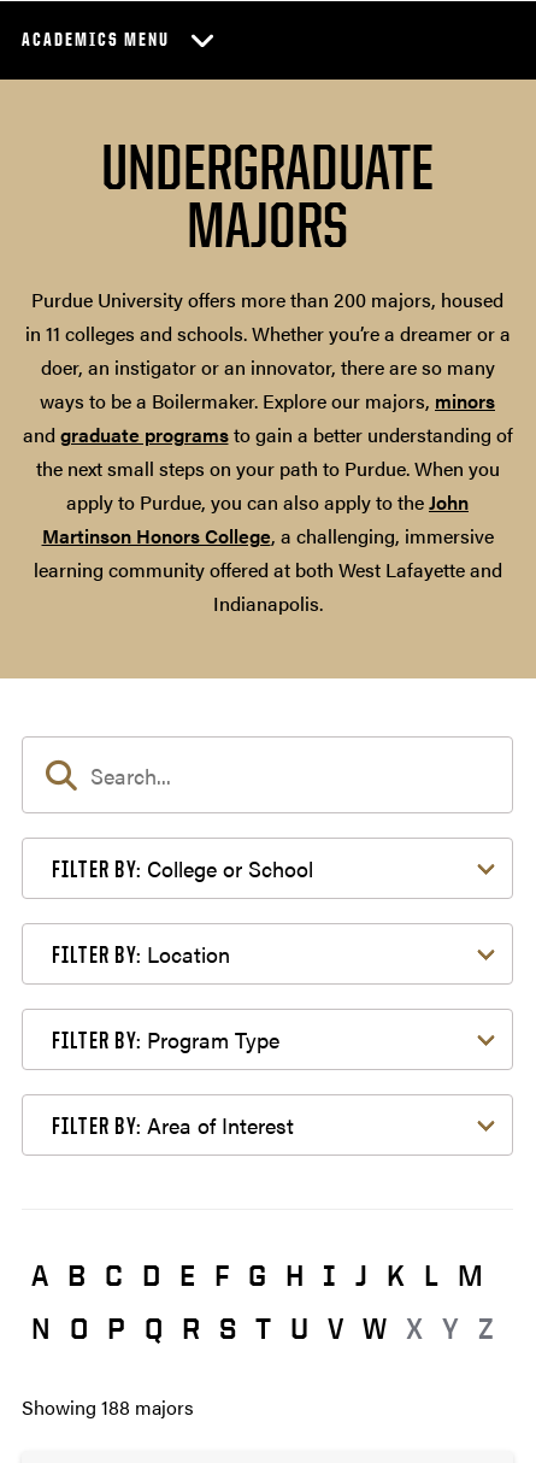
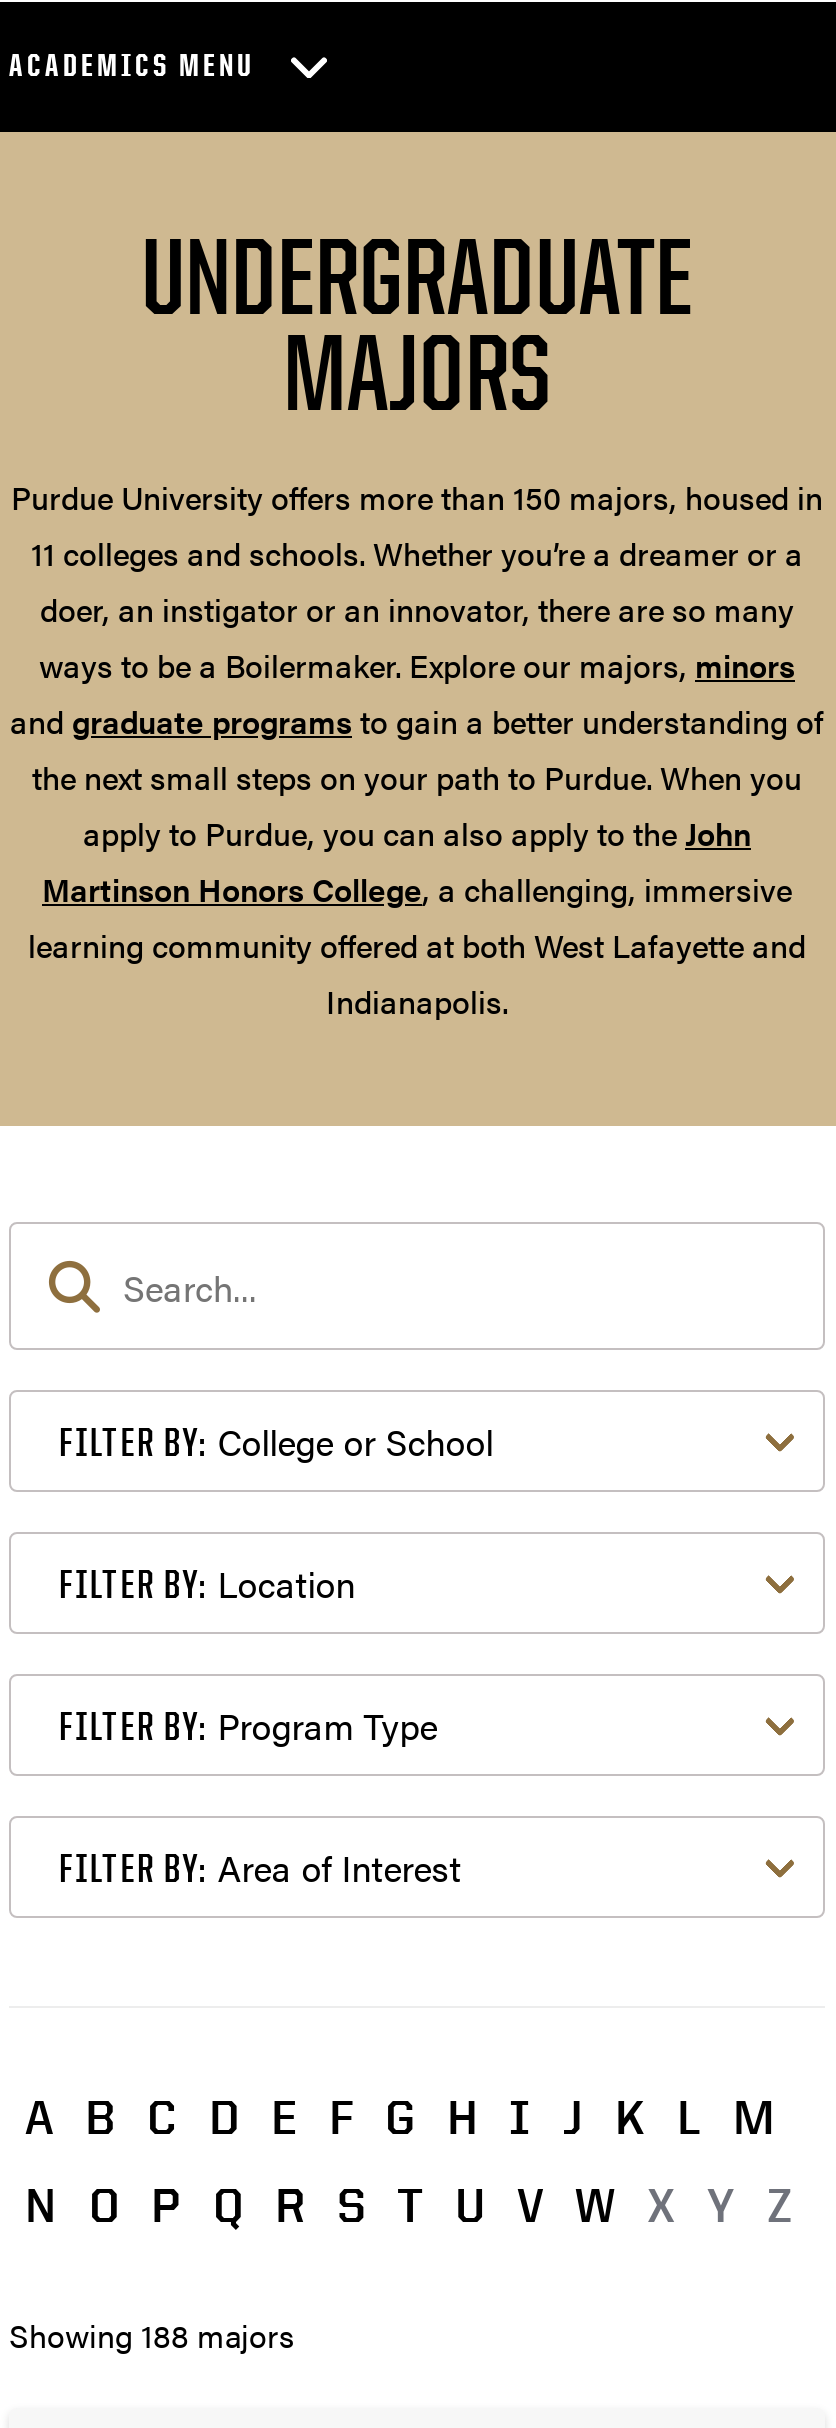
[25,286,510,347] Purdue University offers more than 200 majors, housed | in 11 colleges and schools. Whether you’re a dreamer or a -> [11,474,823,576] Purdue University offers more than 150 majors, housed in | 11 colleges and schools. Whether you’re a dreamer or a

